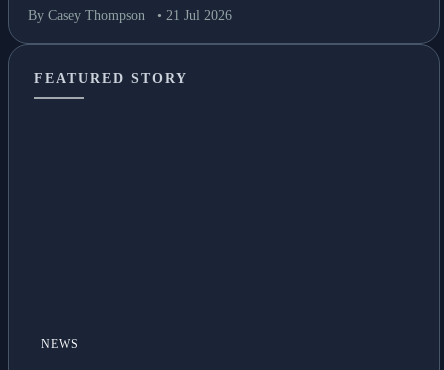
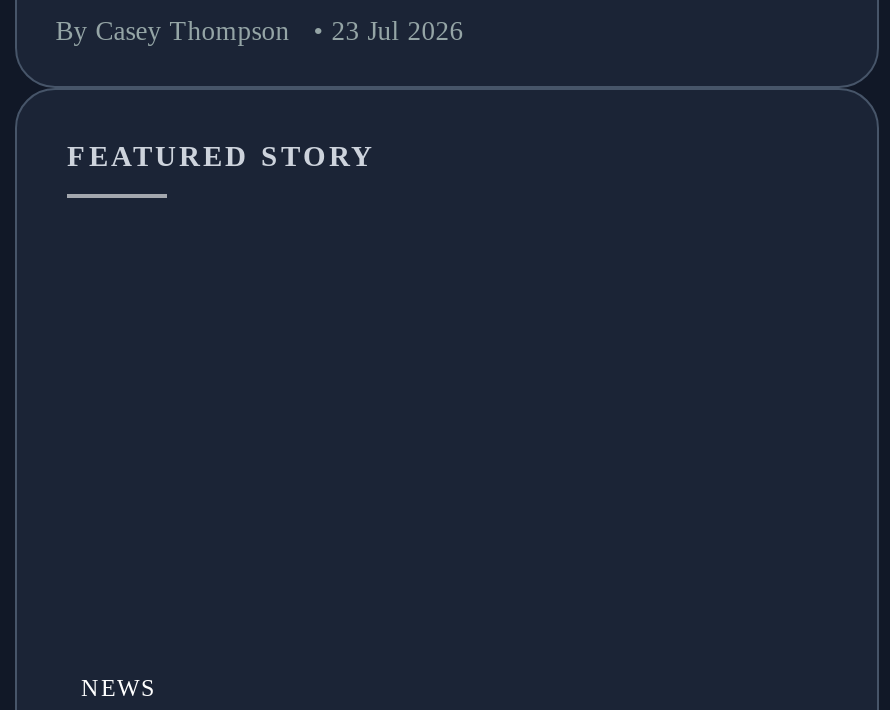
[28,8,232,23] By Casey Thompson • 21 Jul 2026 -> [55,16,463,46] By Casey Thompson • 23 Jul 2026

